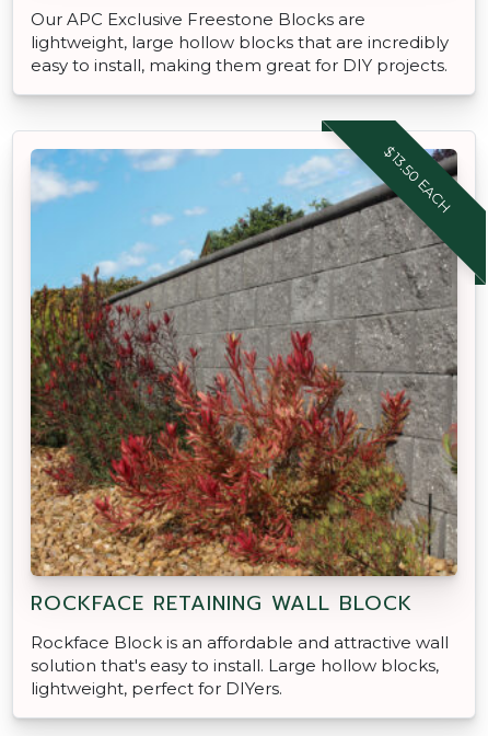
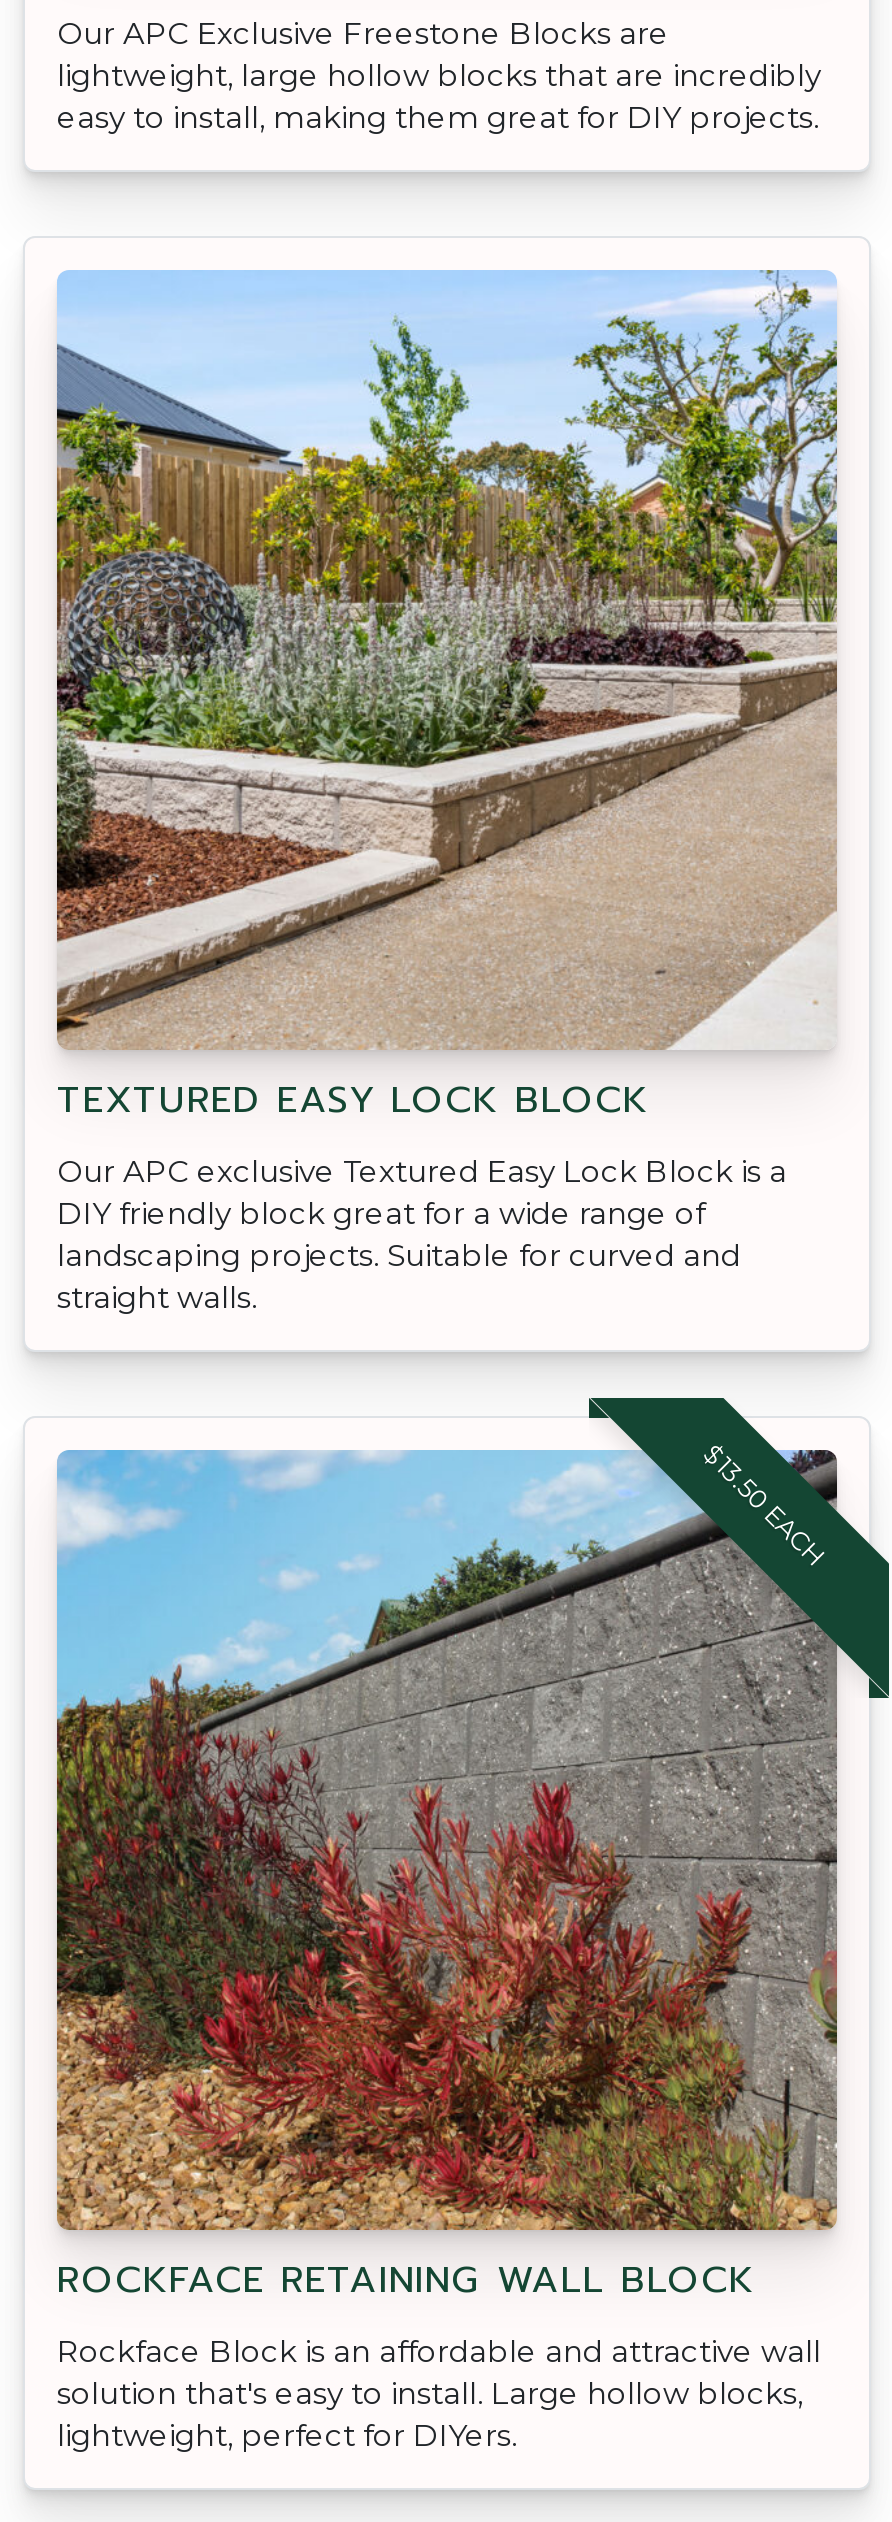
none -> [55,268,841,1315] [image] | TEXTURED EASY LOCK BLOCK | Our APC exclusive Textured Easy Lock Block is a | DIY friendly block great for a wide range of | landscaping projects. Suitable for curved and | straight walls.

